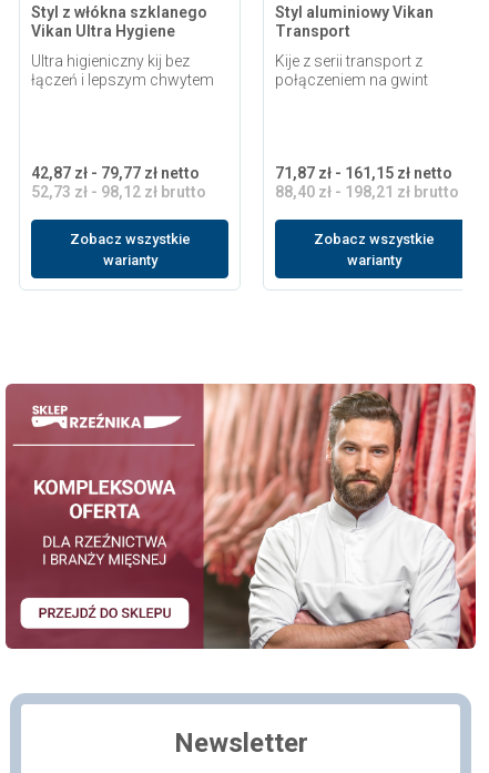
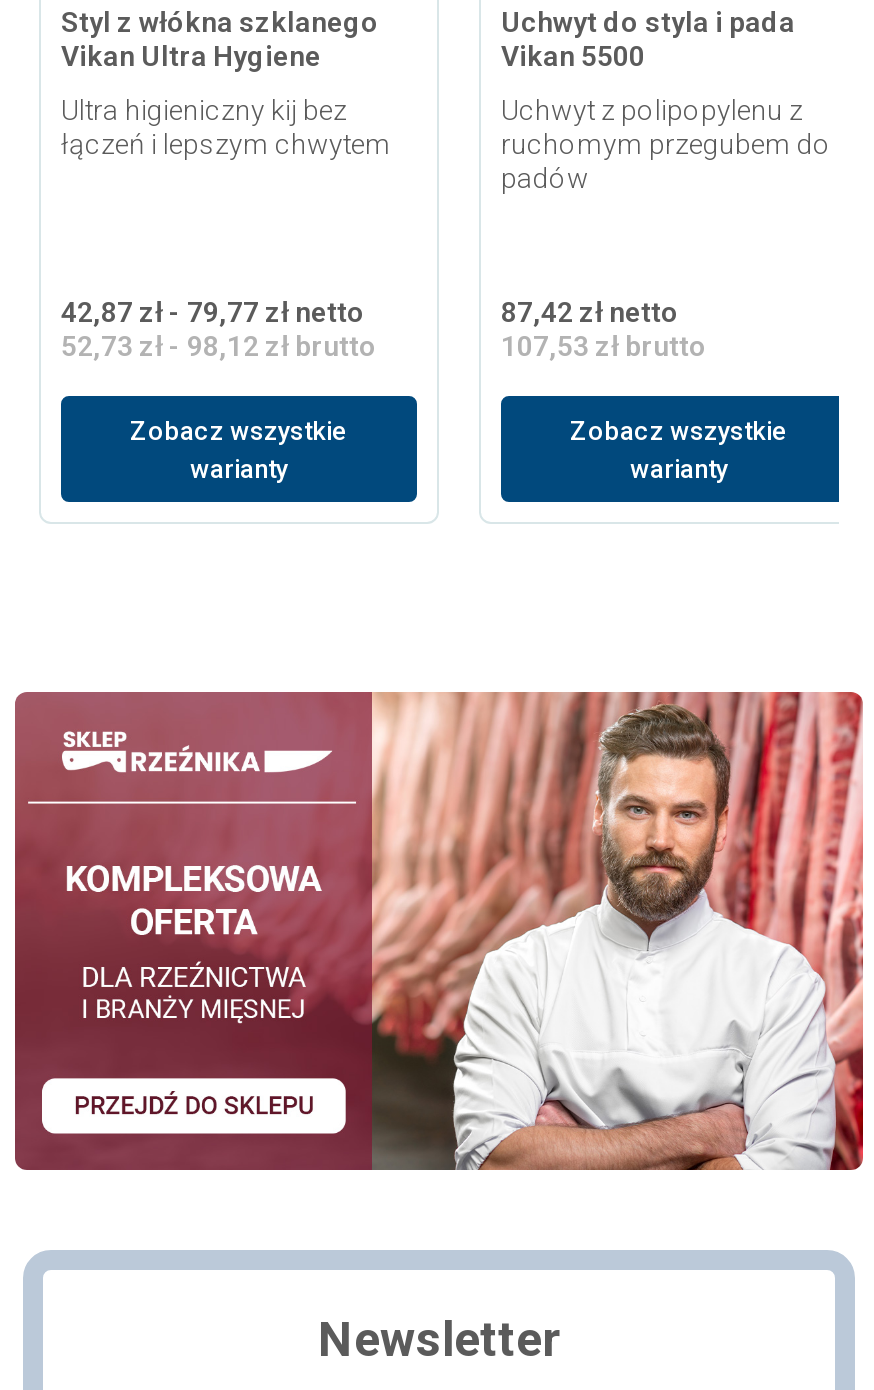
[275,4,434,40] Styl aluminiowy Vikan | Transport -> [501,6,795,72] Uchwyt do styla i pada | Vikan 5500
[275,52,428,89] Kije z serii transport z | połączeniem na gwint -> [501,94,831,194] Uchwyt z polipopylenu z | ruchomym przegubem do | padów
[275,165,459,201] 71,87 zł - 161,15 zł netto | 88,40 zł - 198,21 zł brutto -> [501,297,707,363] 87,42 zł netto | 107,53 zł brutto

